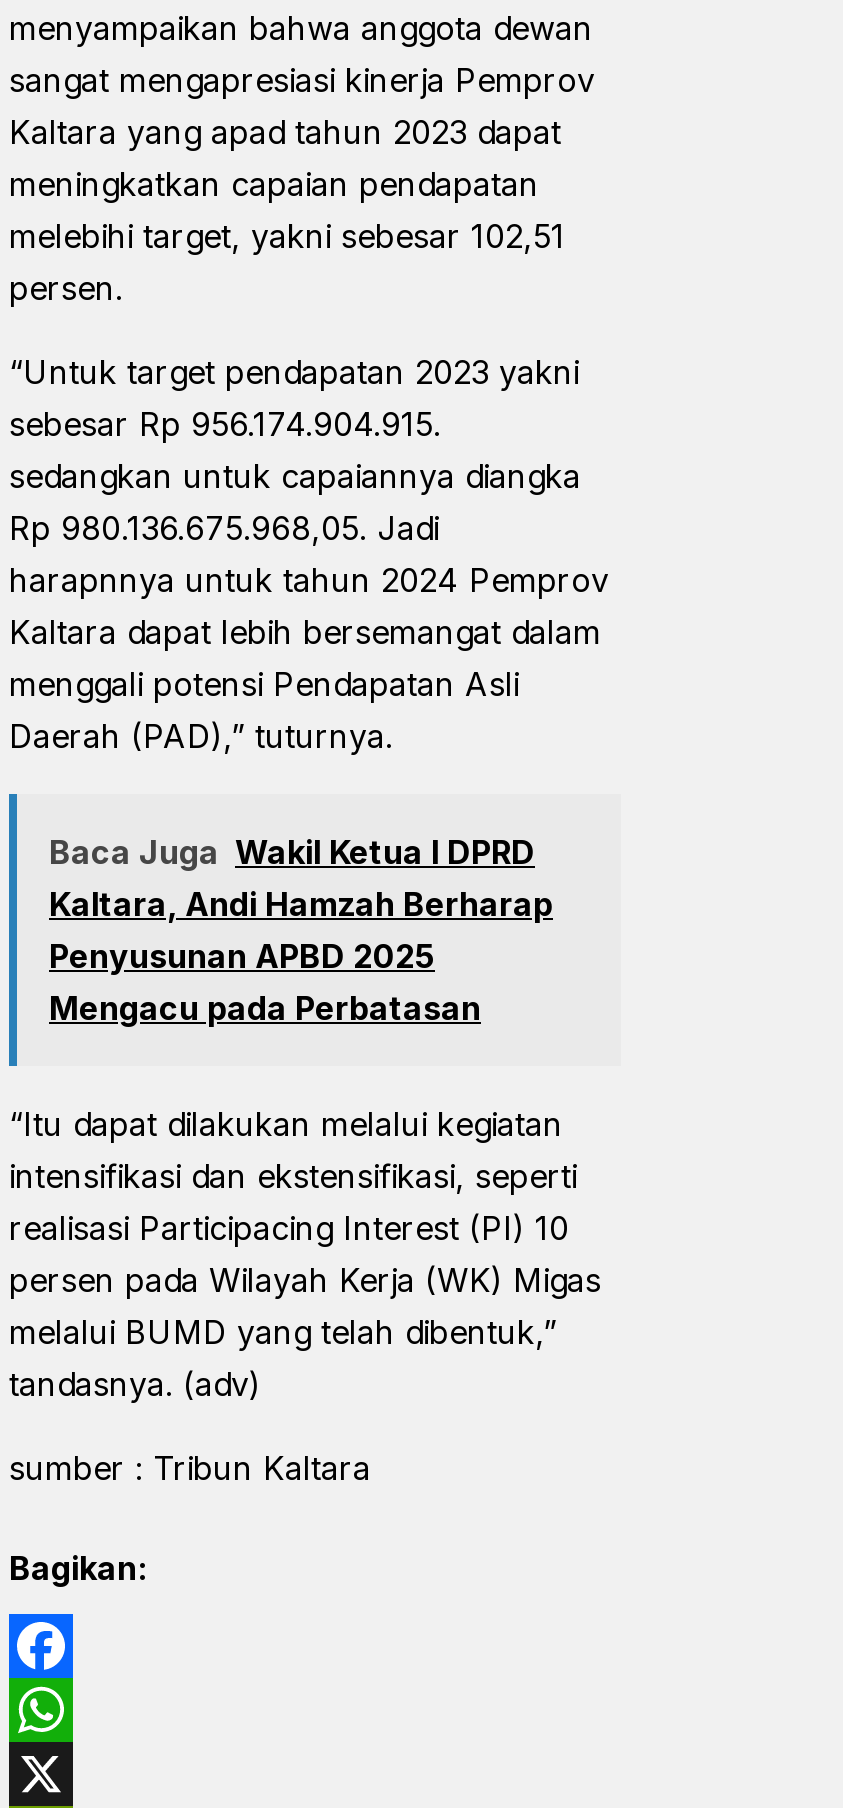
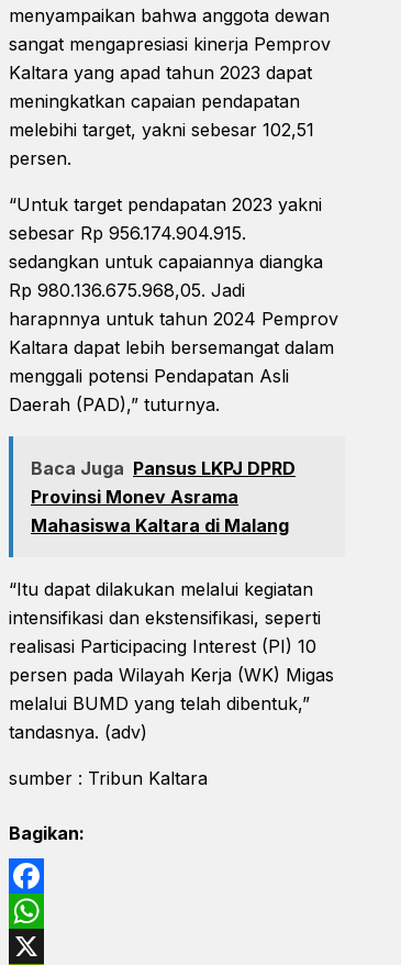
[49,831,553,1027] Baca Juga Wakil Ketua I DPRD | Kaltara, Andi Hamzah Berharap | Penyusunan APBD 2025 | Mengacu pada Perbatasan -> [31,457,296,536] Baca Juga Pansus LKPJ DPRD | Provinsi Monev Asrama | Mahasiswa Kaltara di Malang

